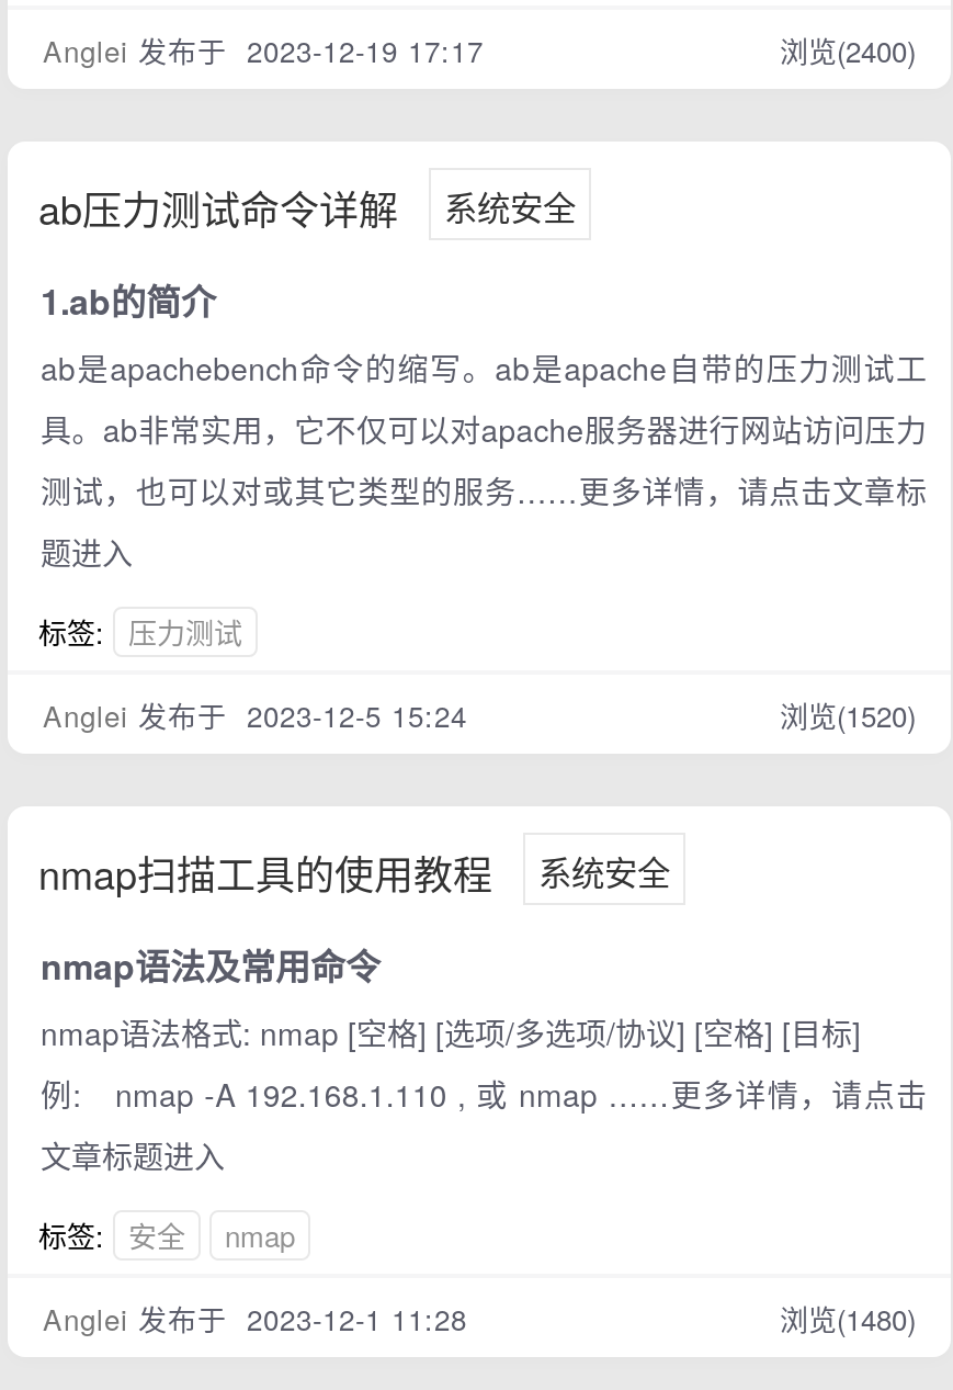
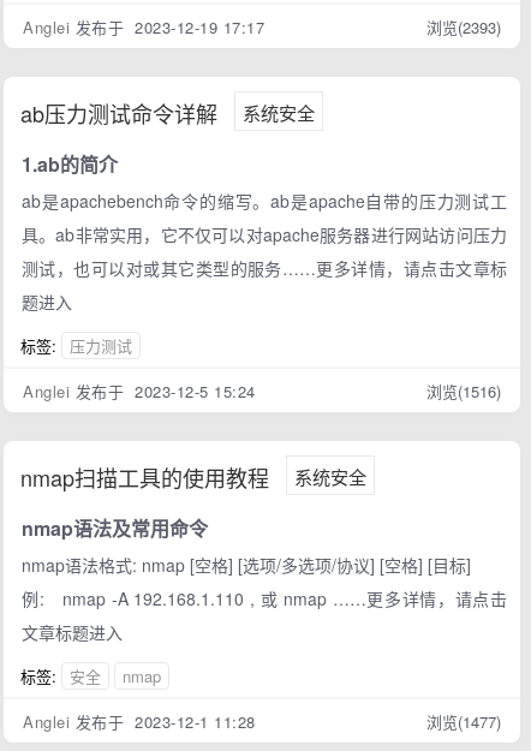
[780,29,916,70] 浏览(2400) -> [426,15,501,38] 浏览(2393)
[780,694,916,735] 浏览(1520) -> [426,379,501,402] 浏览(1516)
[780,1297,916,1339] 浏览(1480) -> [426,710,501,732] 浏览(1477)

